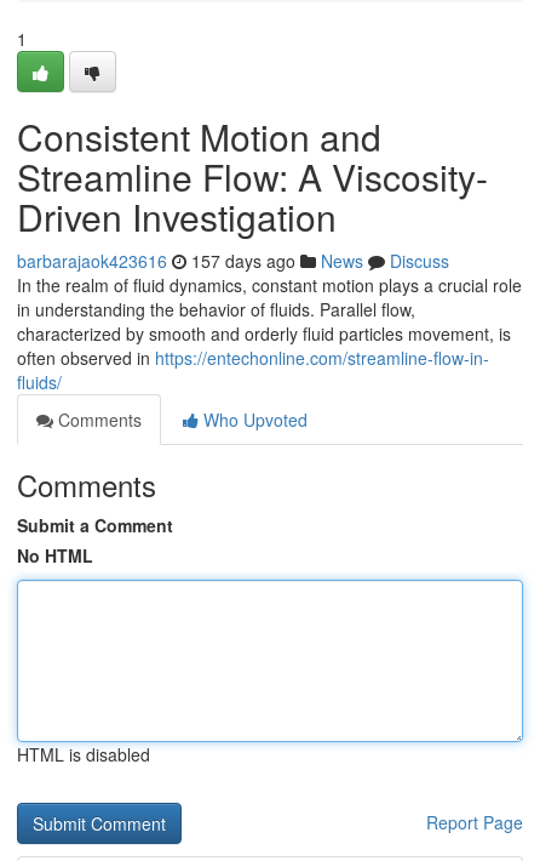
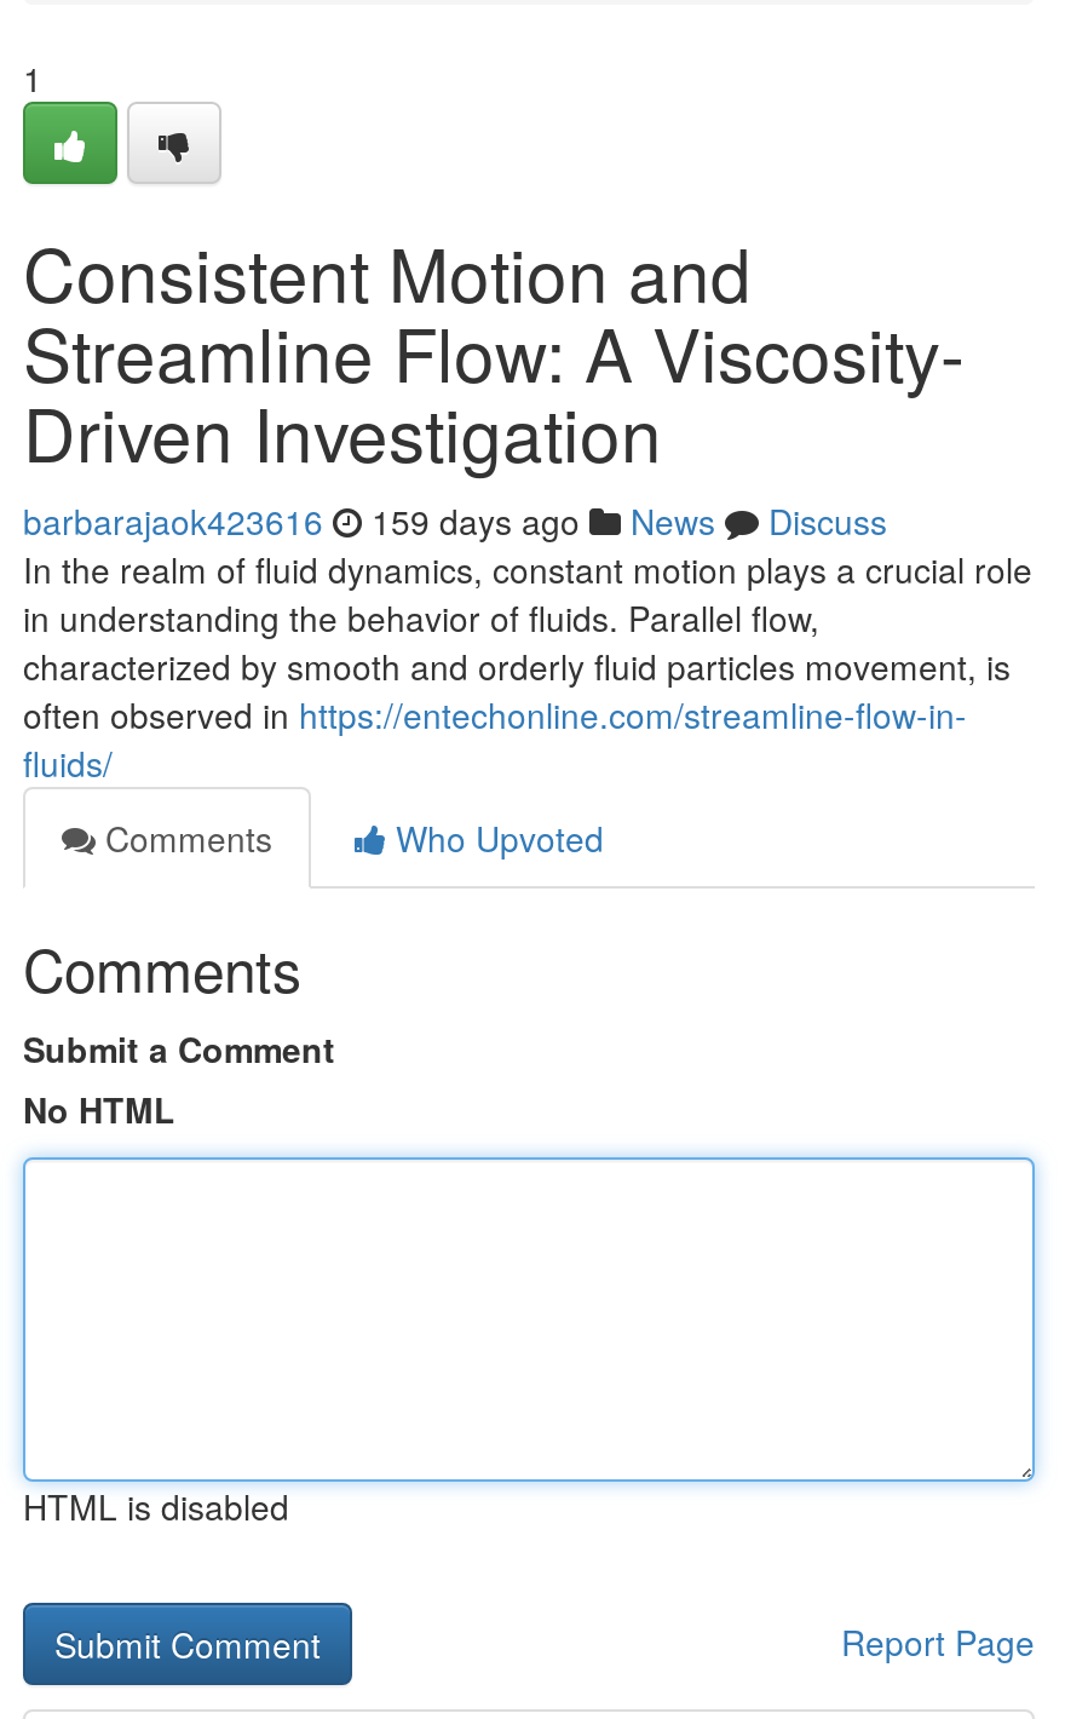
[17,249,449,273] barbarajaok423616 157 days ago News Discuss -> [23,496,887,545] barbarajaok423616 159 days ago News Discuss

